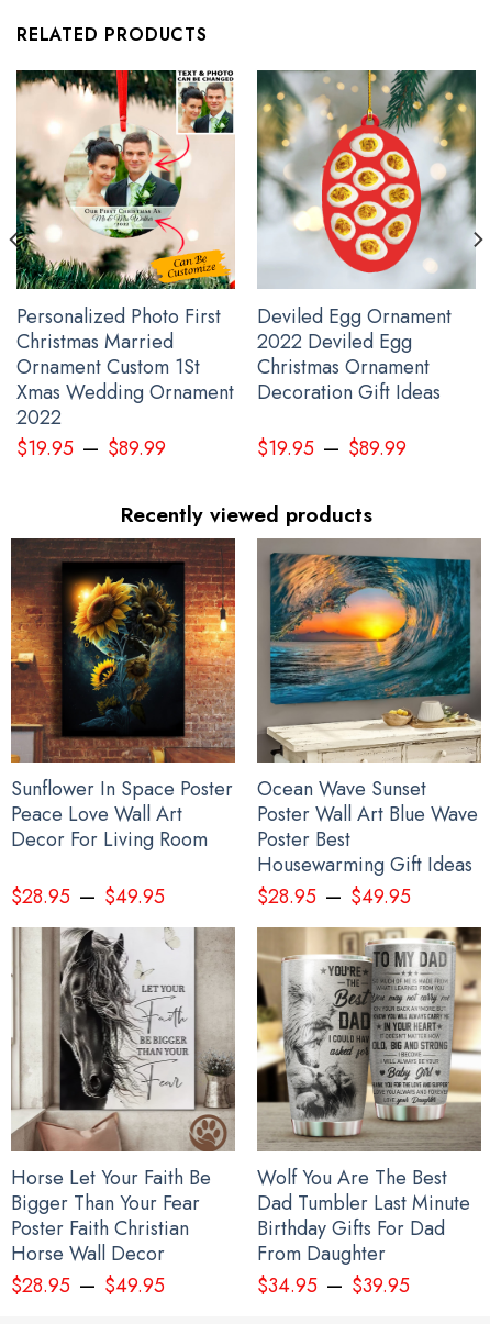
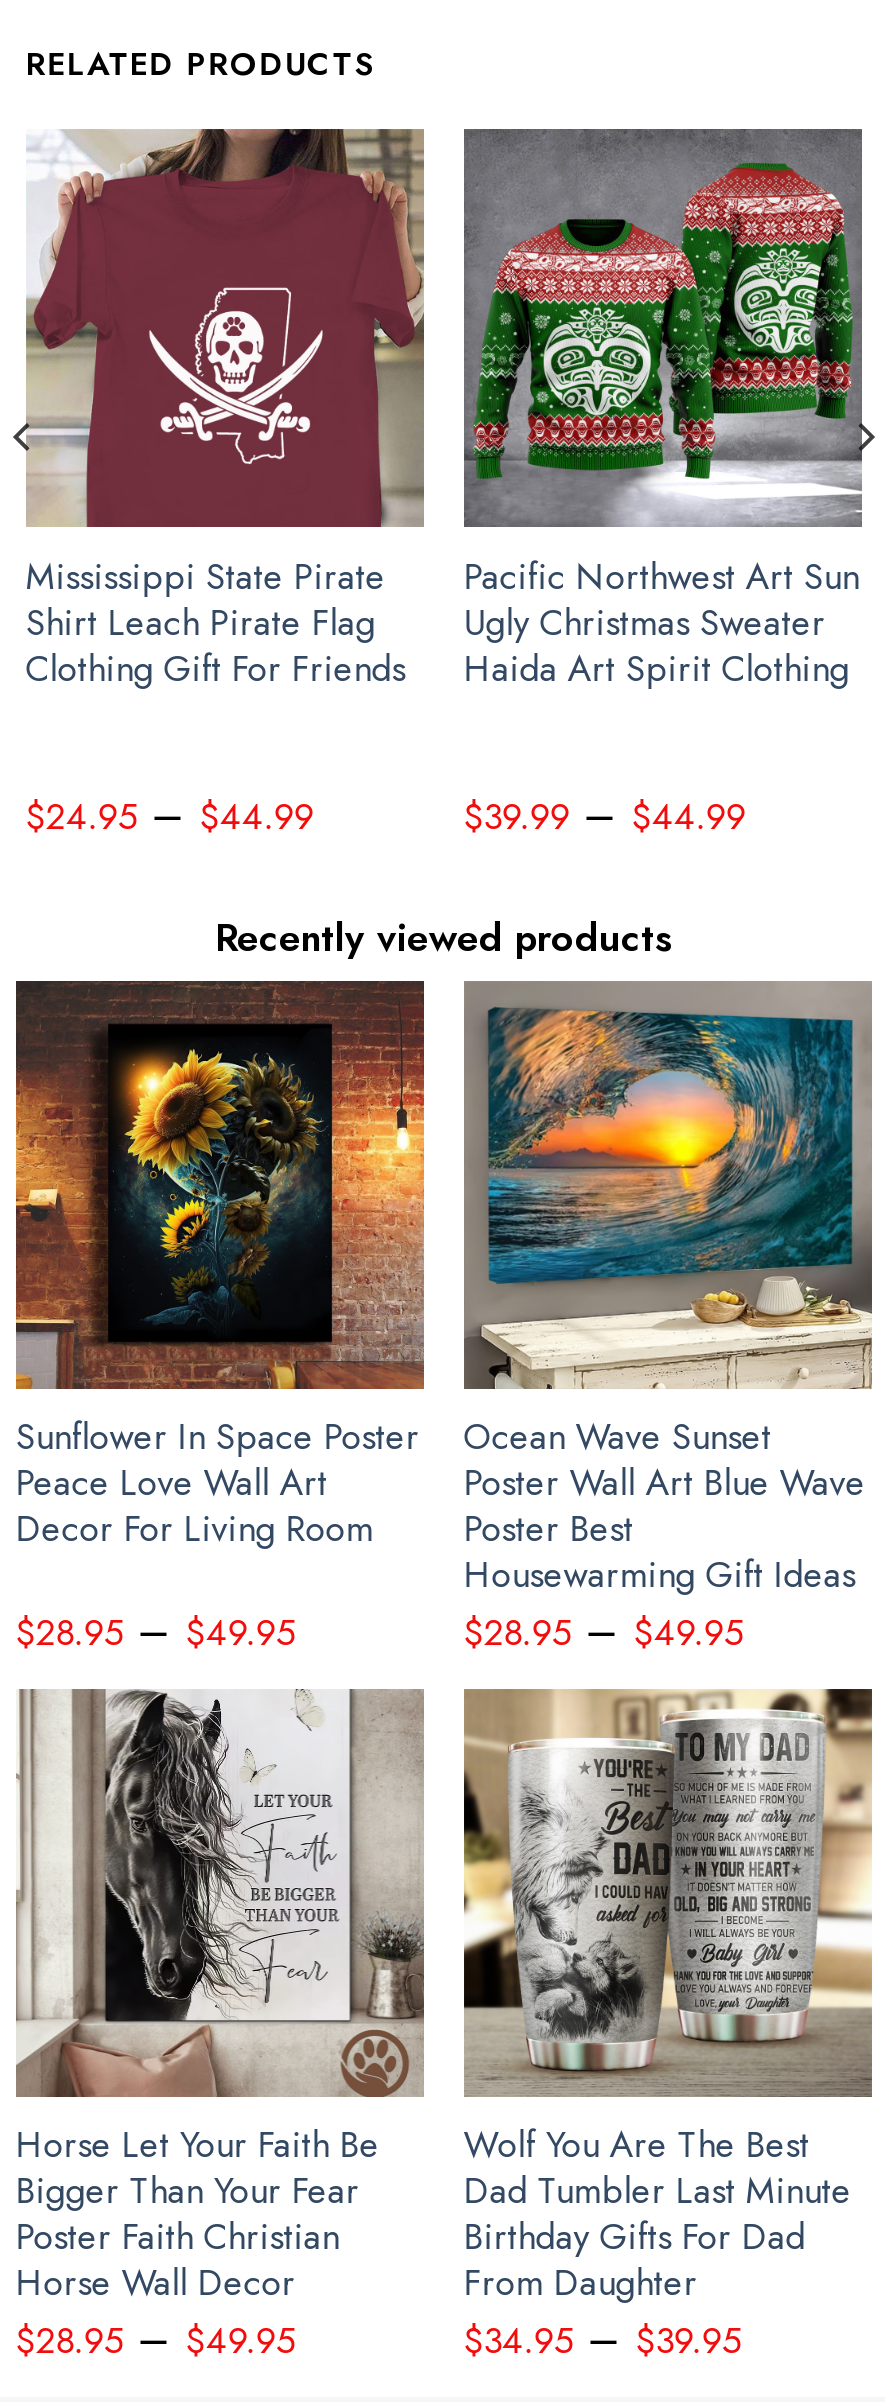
[15,69,236,464] [image] | Personalized Photo First | Christmas Married | Ornament Custom 1St | Xmas Wedding Ornament | 2022 | $19.95 – $89.99 -> [24,127,426,846] [image] | Mississippi State Pirate | Shirt Leach Pirate Flag | Clothing Gift For Friends | $24.95 – $44.99
[257,70,476,464] [image] | Deviled Egg Ornament | 2022 Deviled Egg | Christmas Ornament | Decoration Gift Ideas | $19.95 – $89.99 -> [462,129,862,846] [image] | Pacific Northwest Art Sun | Ugly Christmas Sweater | Haida Art Spirit Clothing | $39.99 – $44.99

